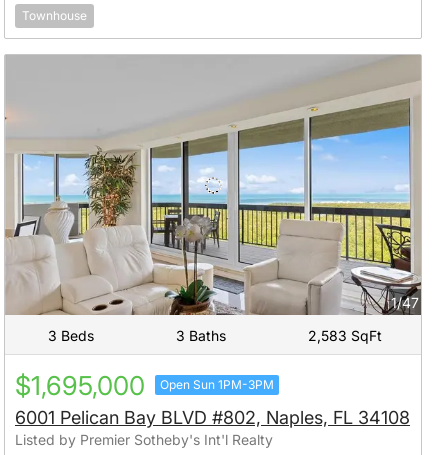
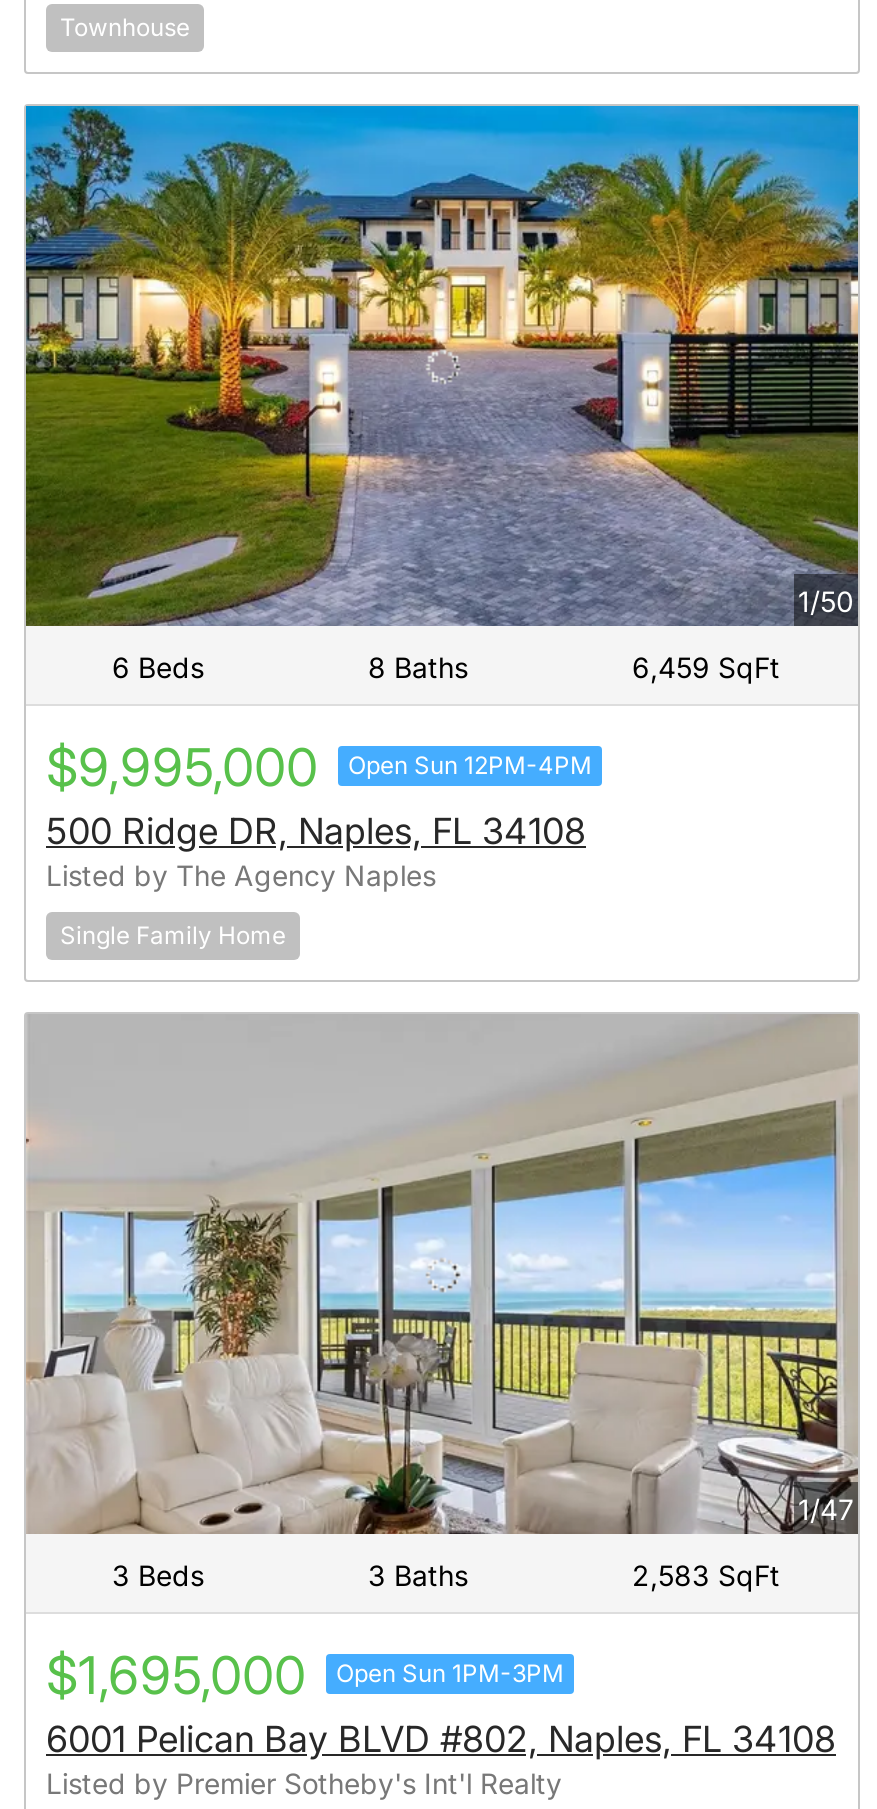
none -> [24,104,860,950] [image] | 1/50 | 6 Beds | 8 Baths | 6,459 SqFt | $9,995,000 | Open Sun 12PM-4PM | 500 Ridge DR, Naples, FL 34108 | Listed by The Agency Naples | Single Family Home

